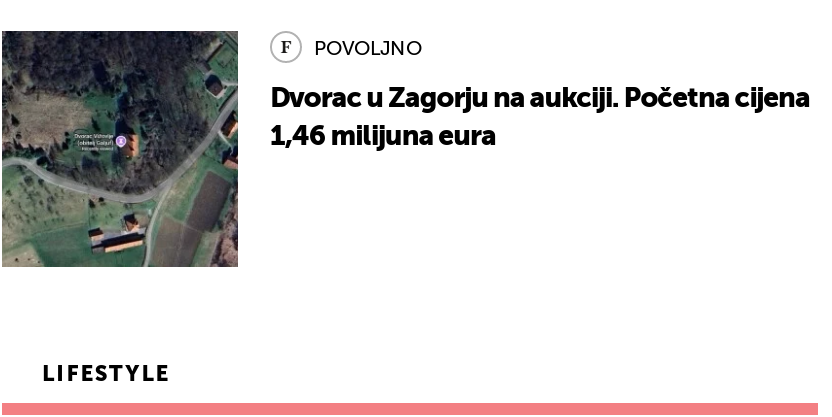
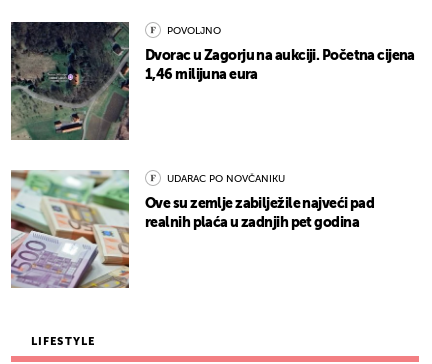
none -> [10,170,374,289] [image] | UDARAC PO NOVČANIKU | Ove su zemlje zabilježile najveći pad | realnih plaća u zadnjih pet godina

